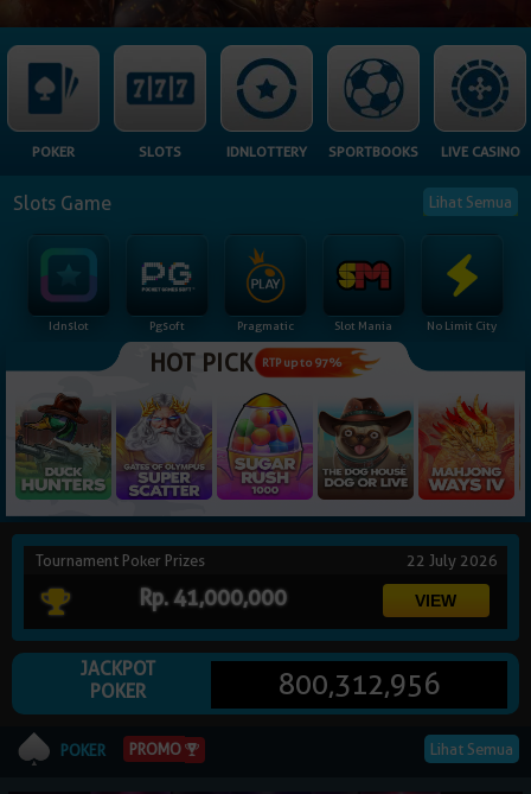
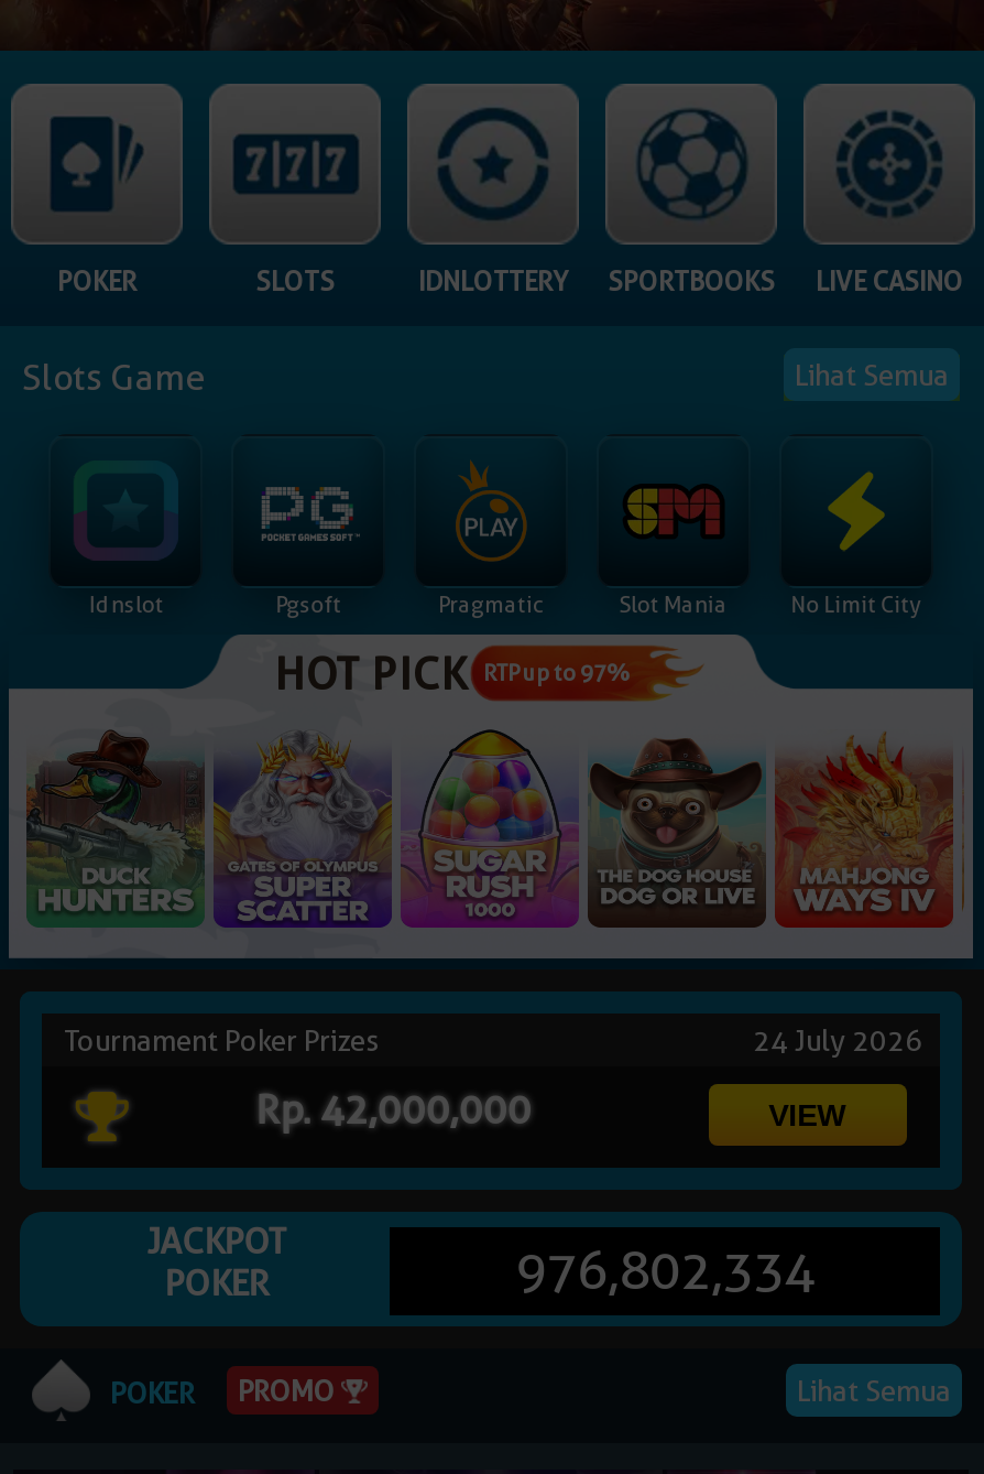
[407,551,501,570] 22 July 2026 -> [753,1023,929,1058] 24 July 2026
[139,586,287,611] Rp. 41,000,000 -> [256,1087,531,1133] Rp. 42,000,000
[279,667,440,702] 800,312,956 -> [516,1239,815,1303] 976,802,334

